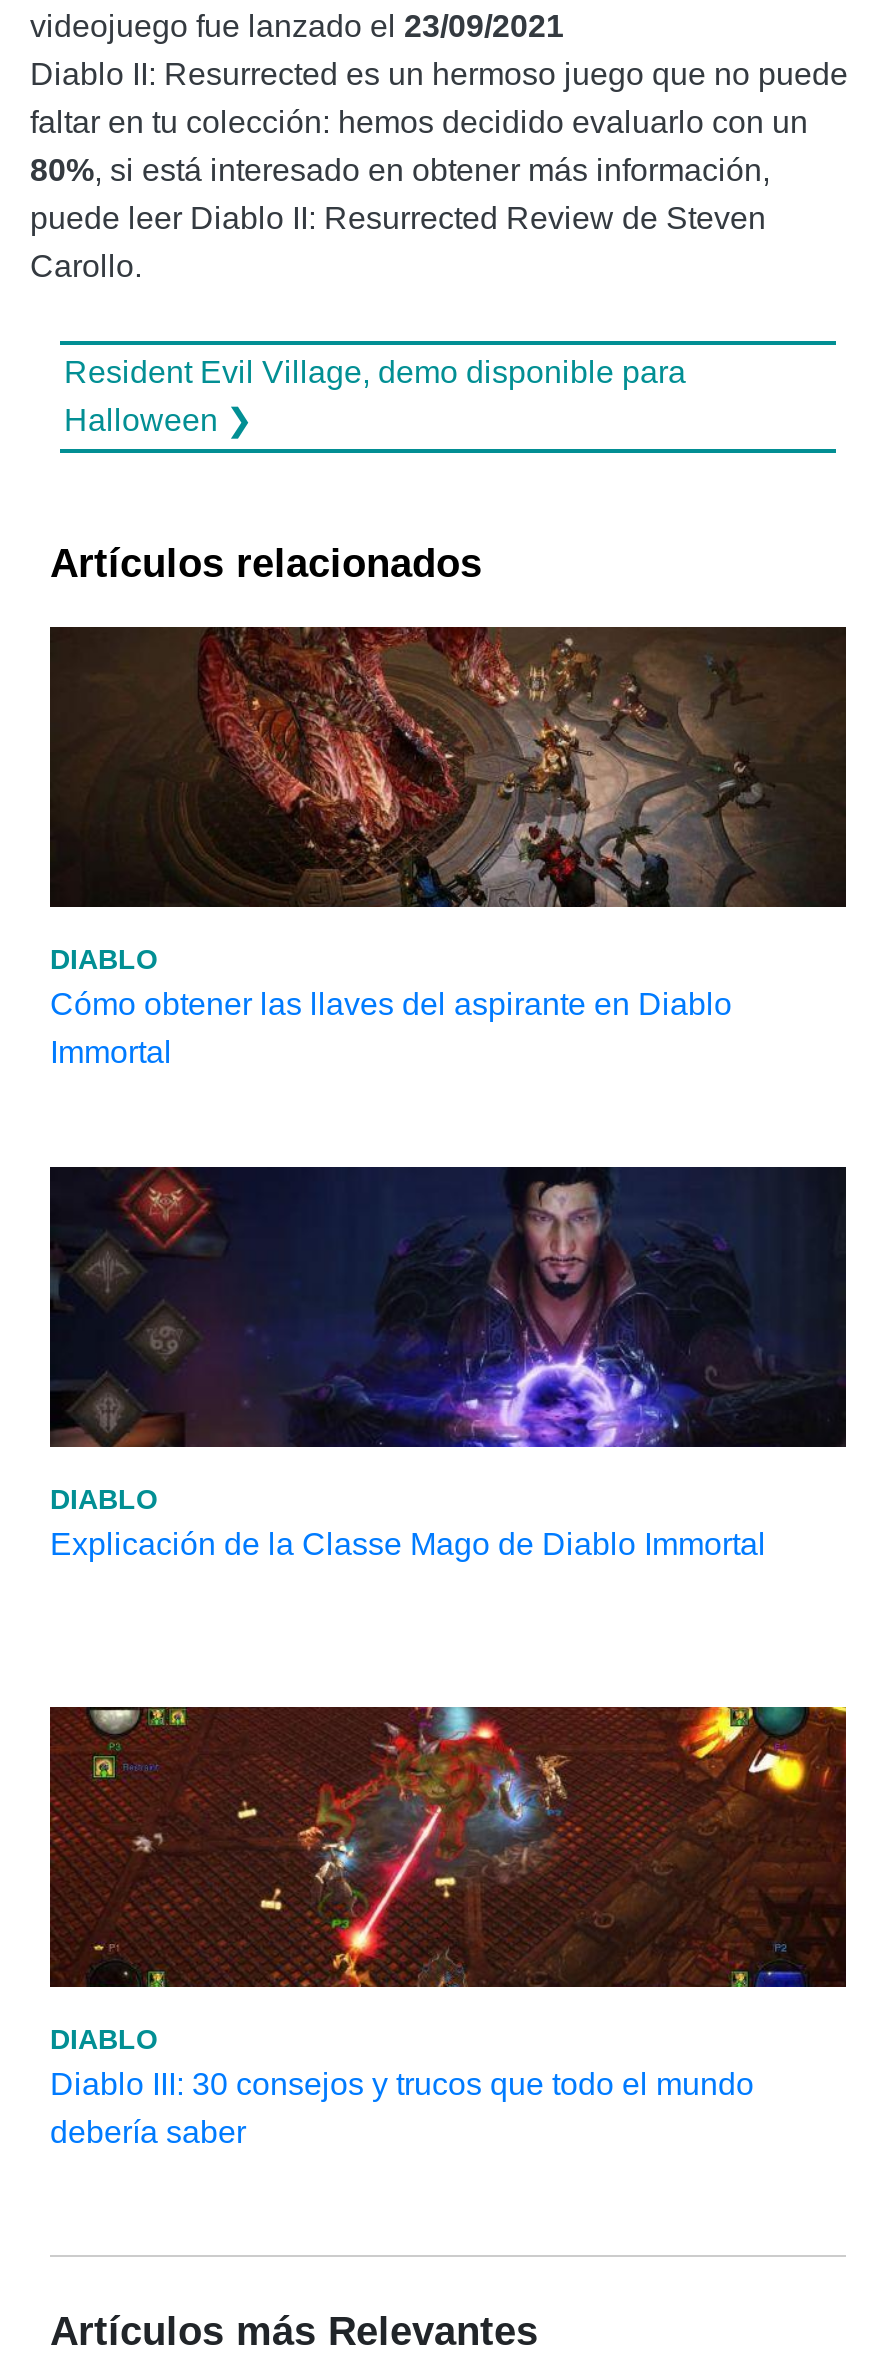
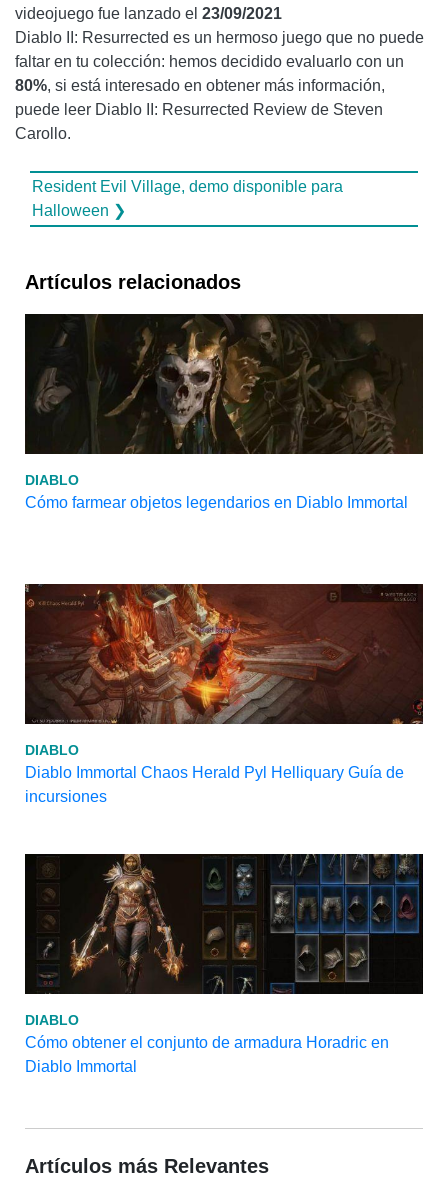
[50,625,790,1069] [image] | Cómo obtener las llaves del aspirante en Diablo | Immortal -> [25,314,408,511] [image] | Cómo farmear objetos legendarios en Diablo Immortal
[50,1165,846,1561] [image] | Explicación de la Classe Mago de Diablo Immortal -> [25,583,423,805] [image] | Diablo Immortal Chaos Herald Pyl Helliquary Guía de | incursiones
[50,1705,848,2149] [image] | Diablo III: 30 consejos y trucos que todo el mundo | debería saber -> [25,853,424,1075] [image] | Cómo obtener el conjunto de armadura Horadric en | Diablo Immortal

